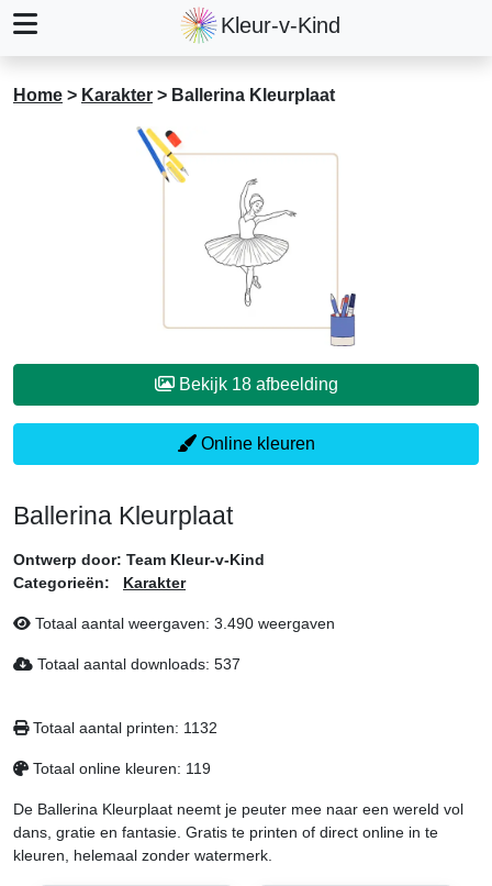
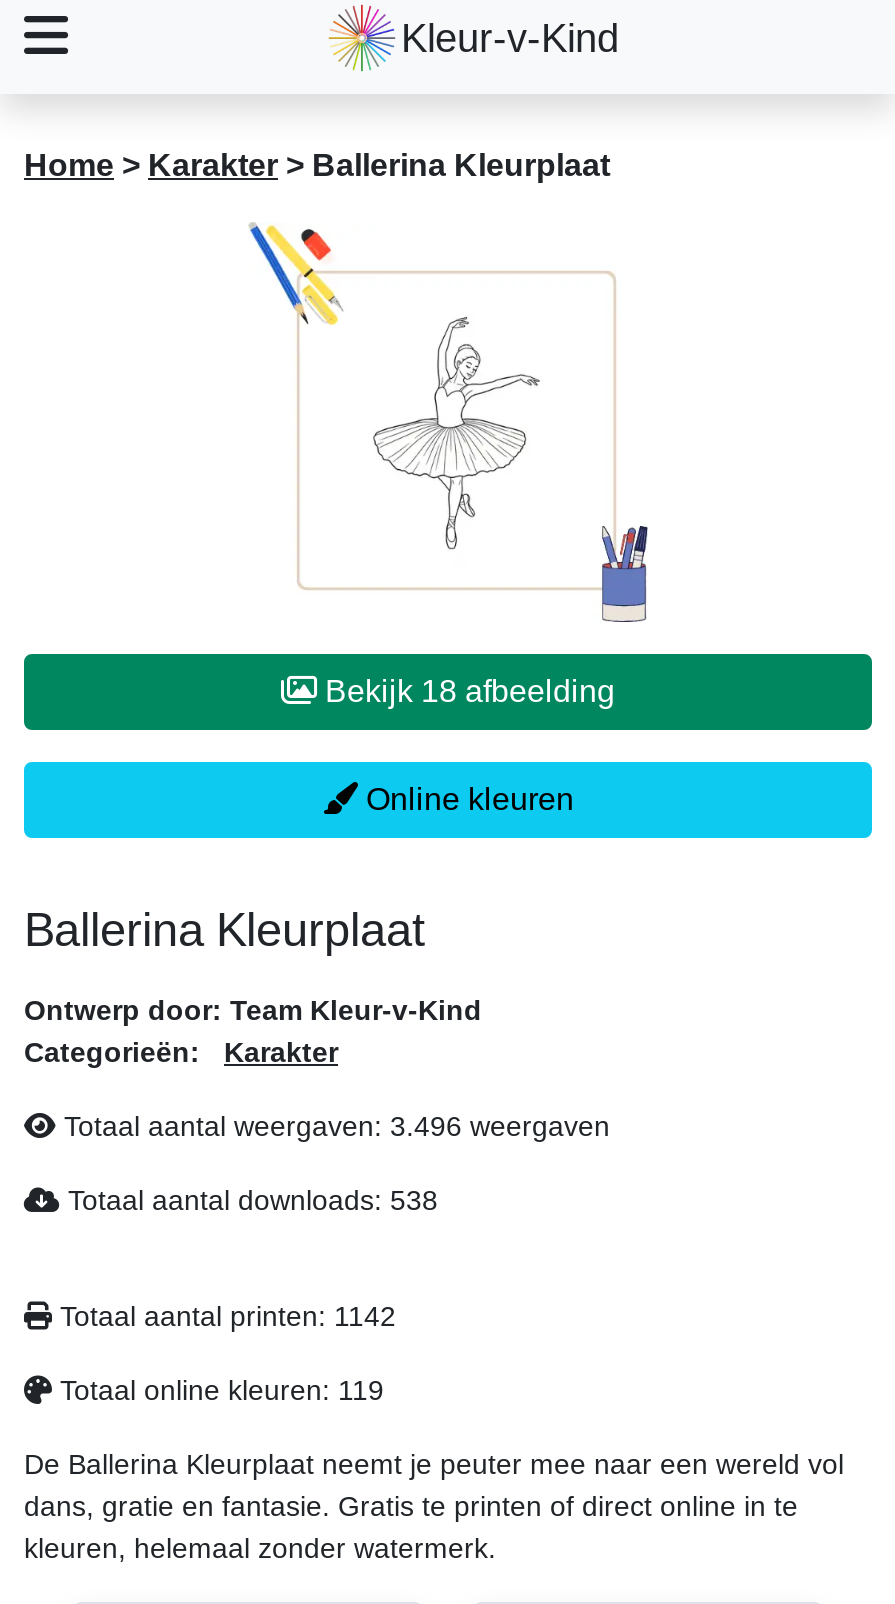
[31,614,335,632] Totaal aantal weergaven: 3.490 weergaven -> [56,1110,610,1142] Totaal aantal weergaven: 3.496 weergaven
[33,655,241,673] Totaal aantal downloads: 537 -> [60,1184,438,1216] Totaal aantal downloads: 538
[29,719,217,737] Totaal aantal printen: 1132 -> [52,1300,396,1332] Totaal aantal printen: 1142

